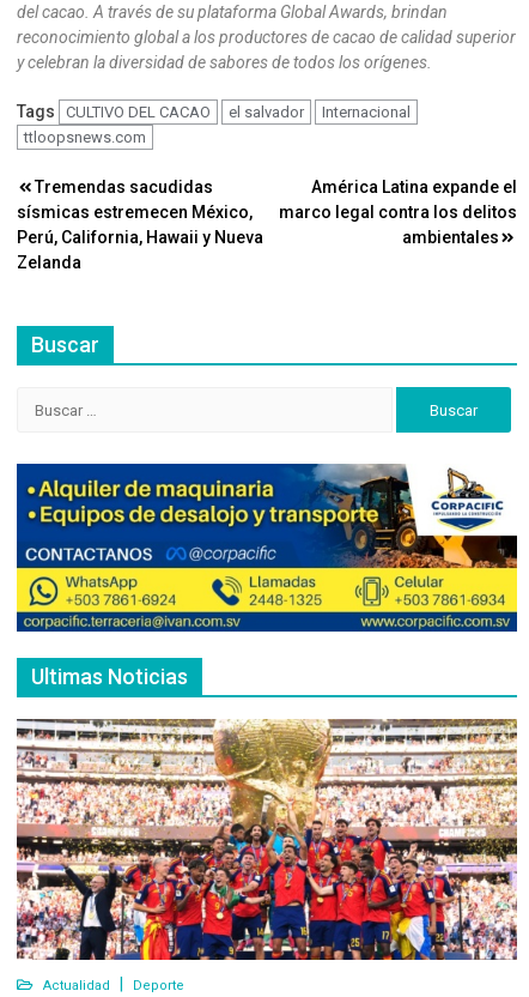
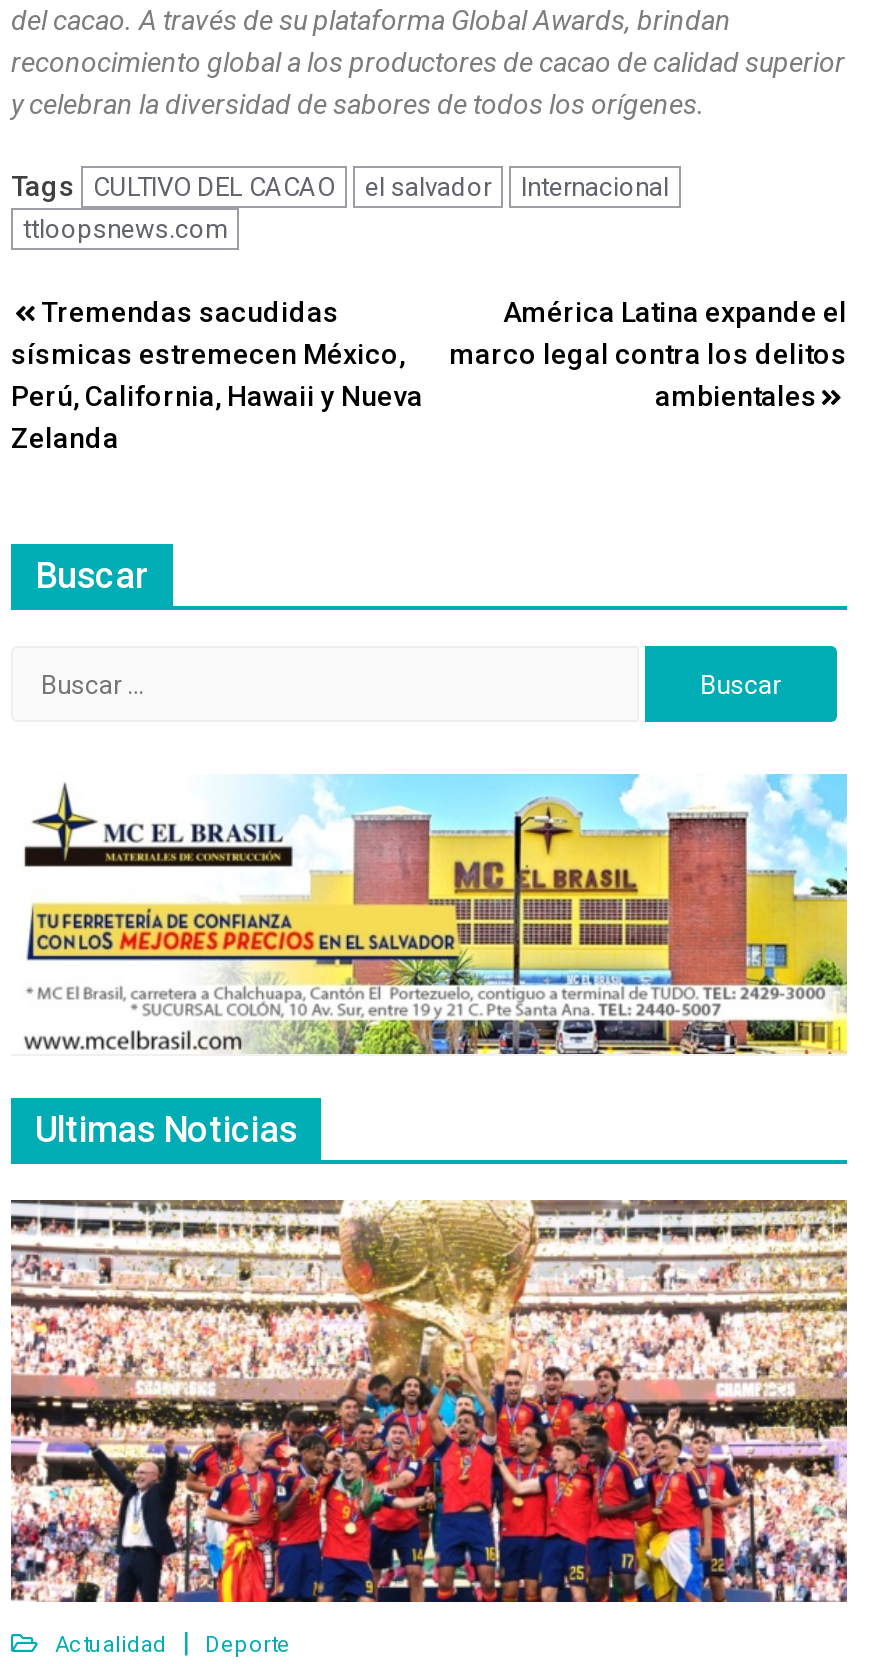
[16,463,518,633] [image] -> [11,772,849,1056] [image]

